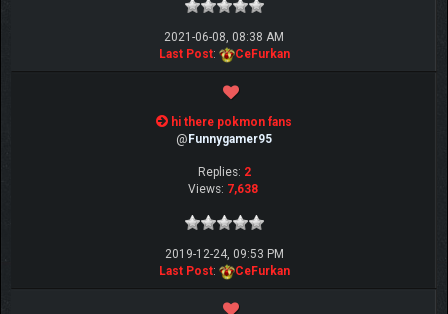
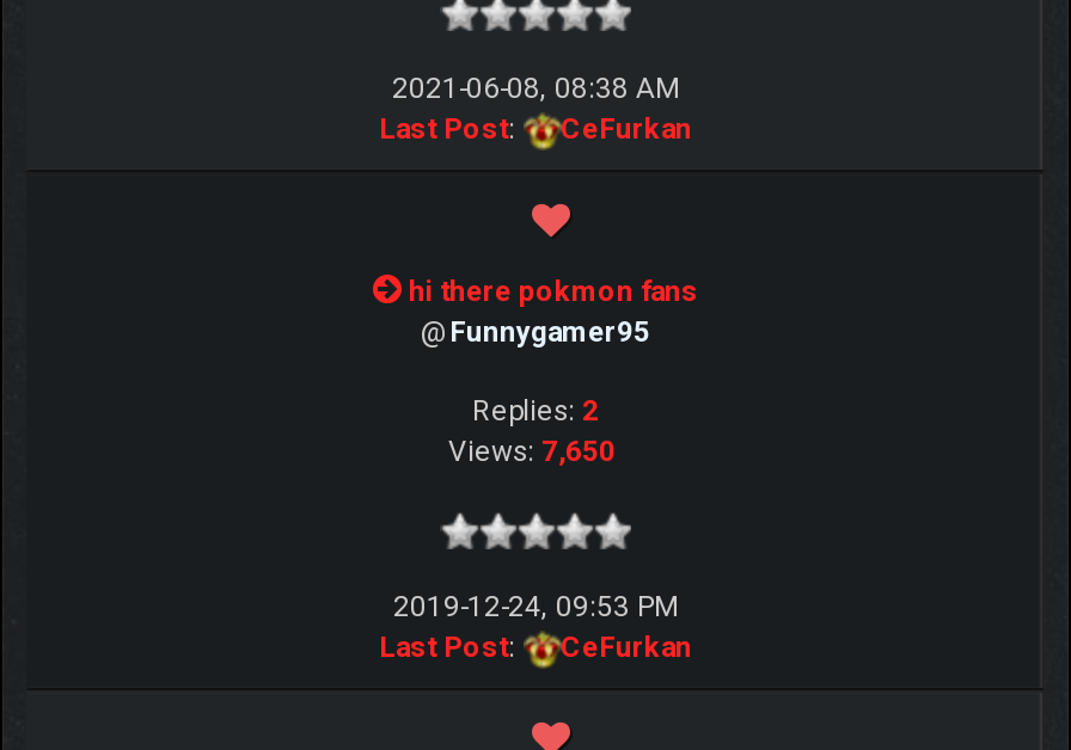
[187,182,257,196] Views: 7,638 -> [448,435,616,468] Views: 7,650

